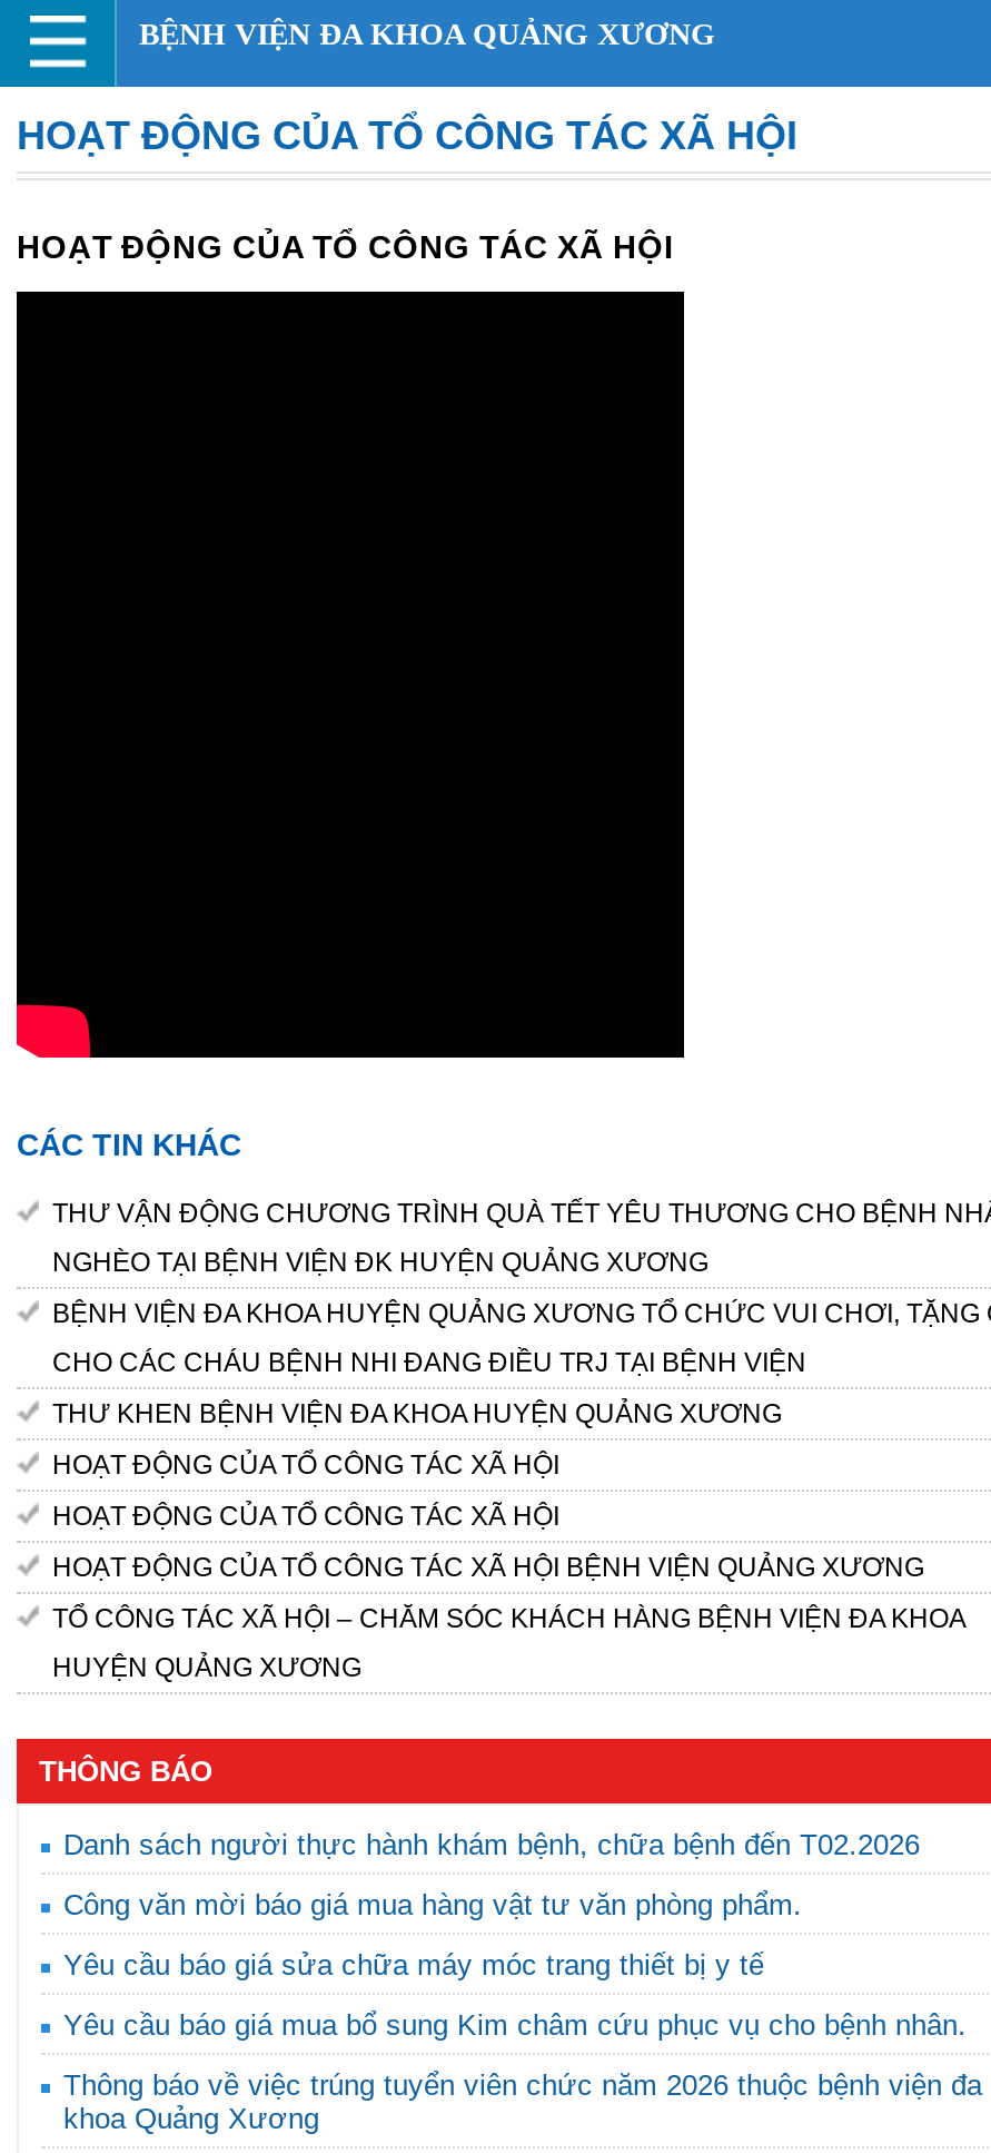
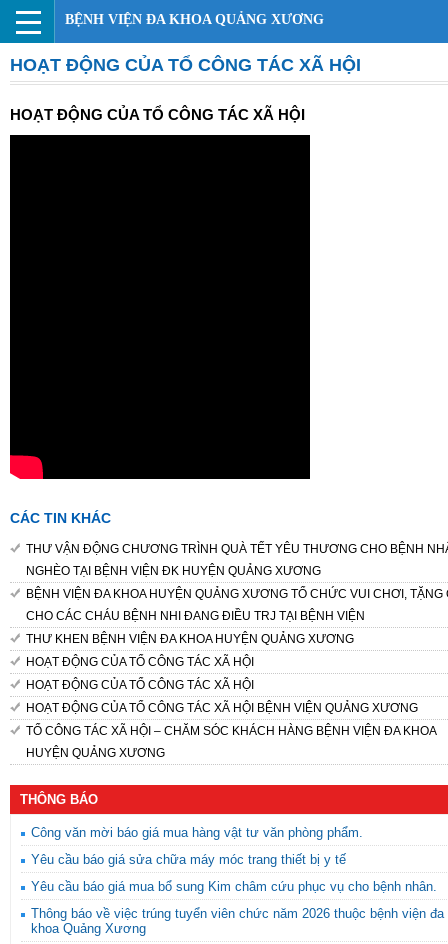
[63,1828,920,1861] Danh sách người thực hành khám bệnh, chữa bệnh đến T02.2026 -> none

